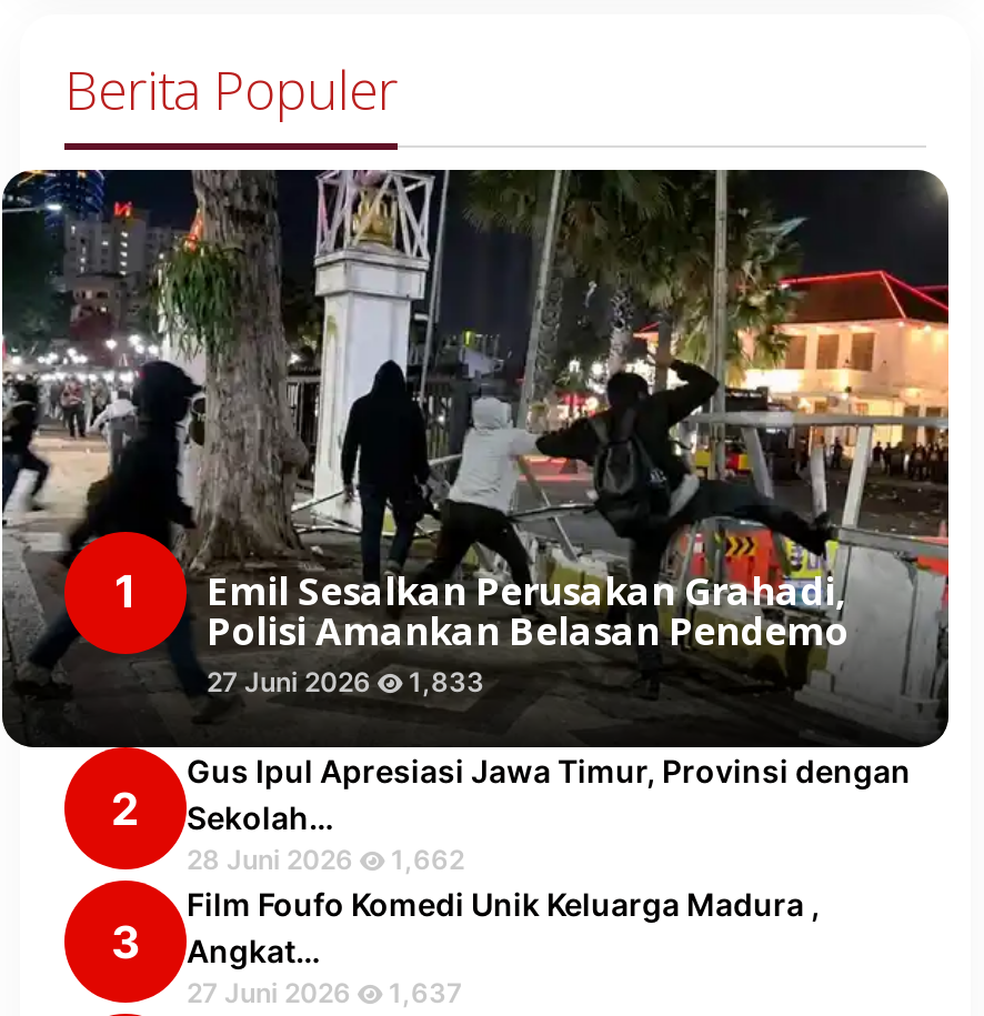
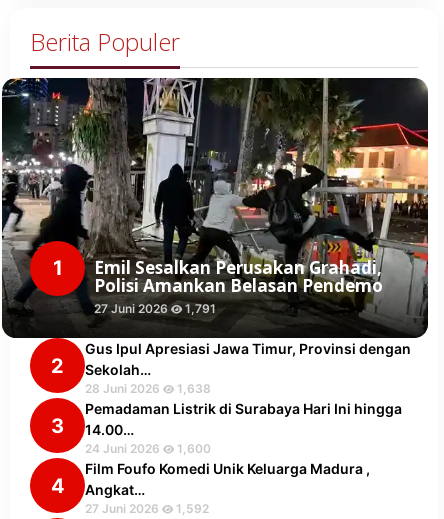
[207,665,484,699] 27 Juni 2026 1,833 -> [94,301,216,316] 27 Juni 2026 1,791
[187,843,464,876] 28 Juni 2026 1,662 -> [85,381,211,396] 28 Juni 2026 1,638
none -> [50,400,402,498] Pemadaman Listrik di Surabaya Hari Ini hingga | 14.00… | 24 Juni 2026 | 1,600 | 4
[187,976,462,1010] 27 Juni 2026 1,637 -> [85,501,209,516] 27 Juni 2026 1,592

